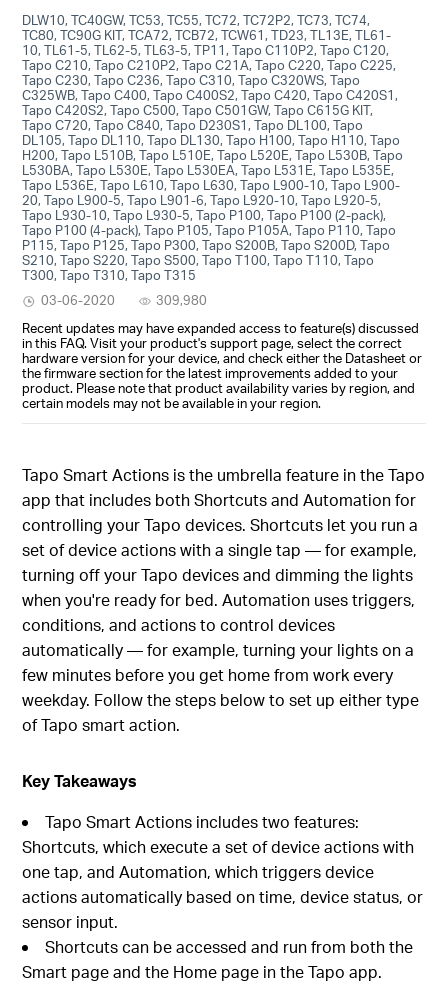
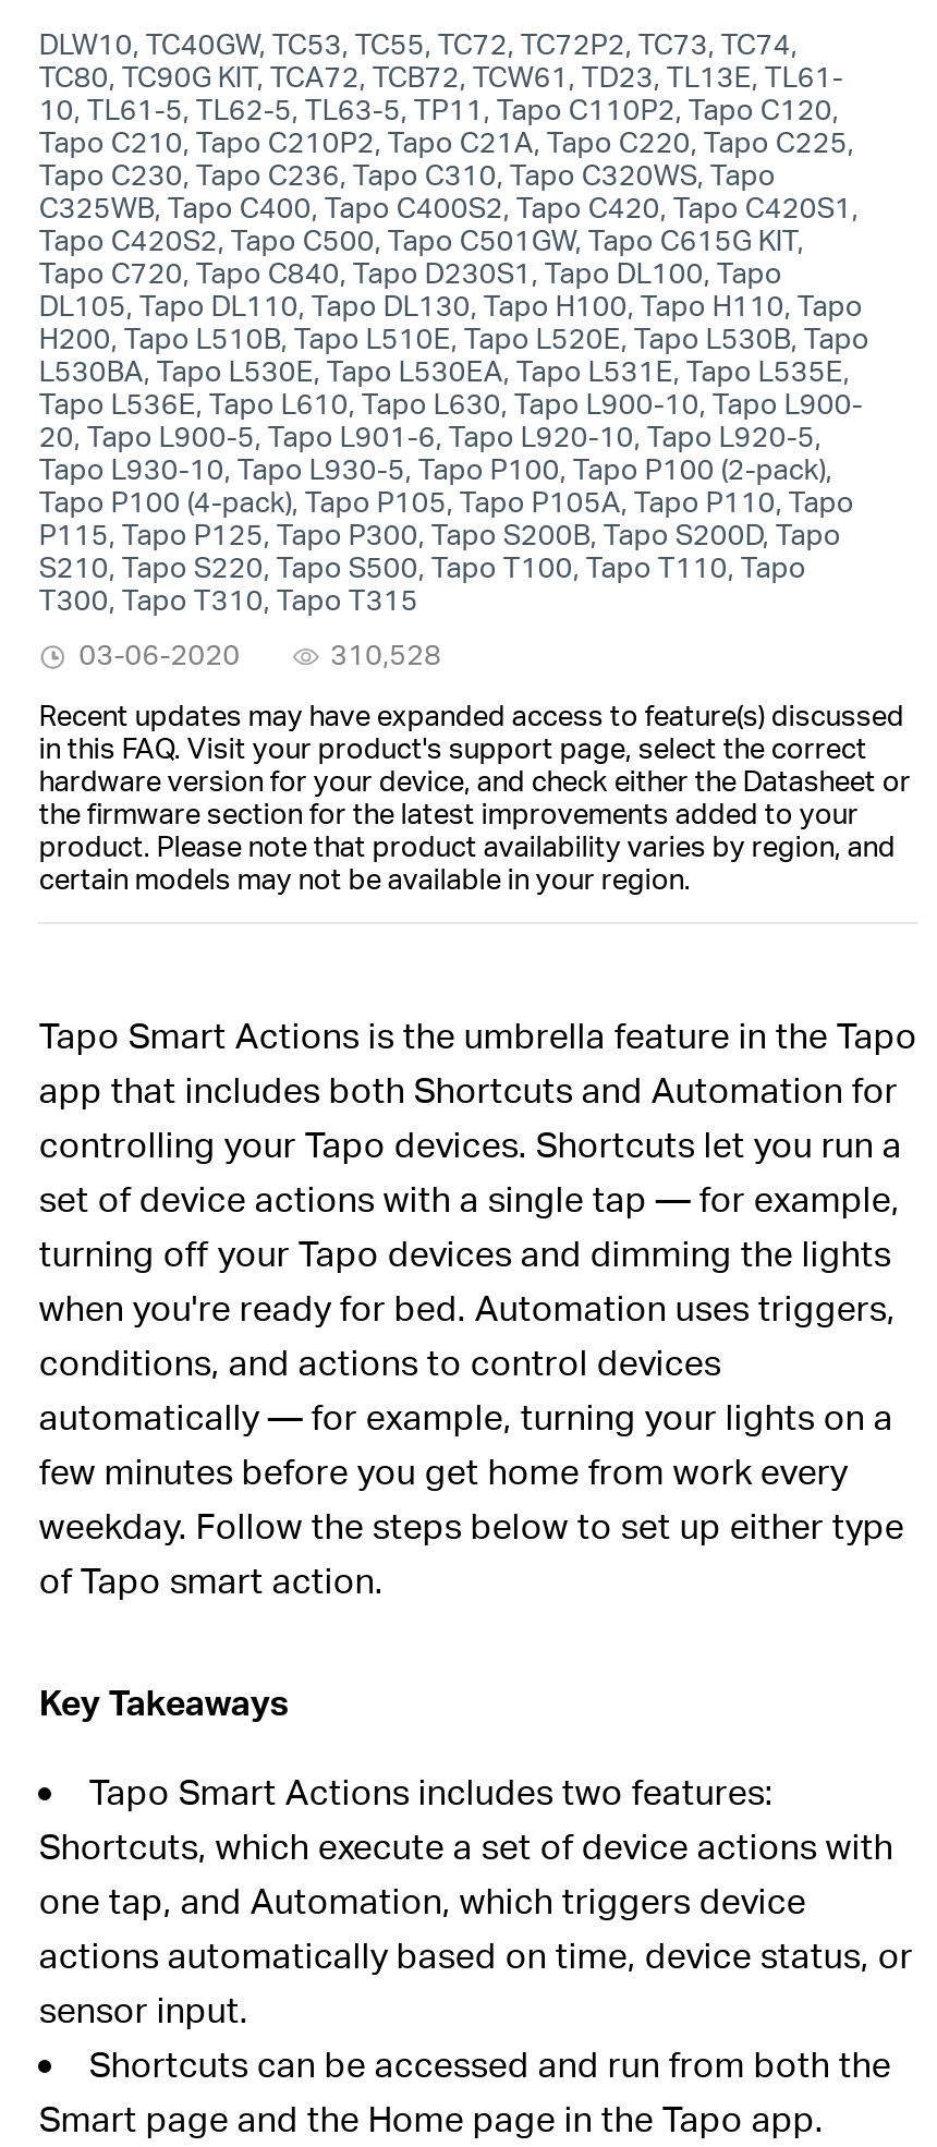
[156,292,207,308] 309,980 -> [330,636,441,671] 310,528

